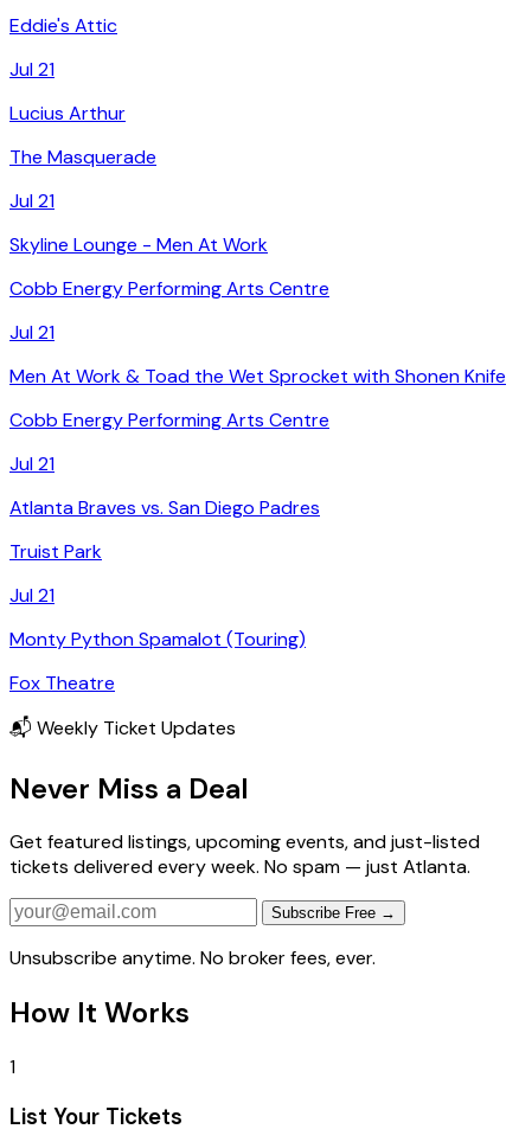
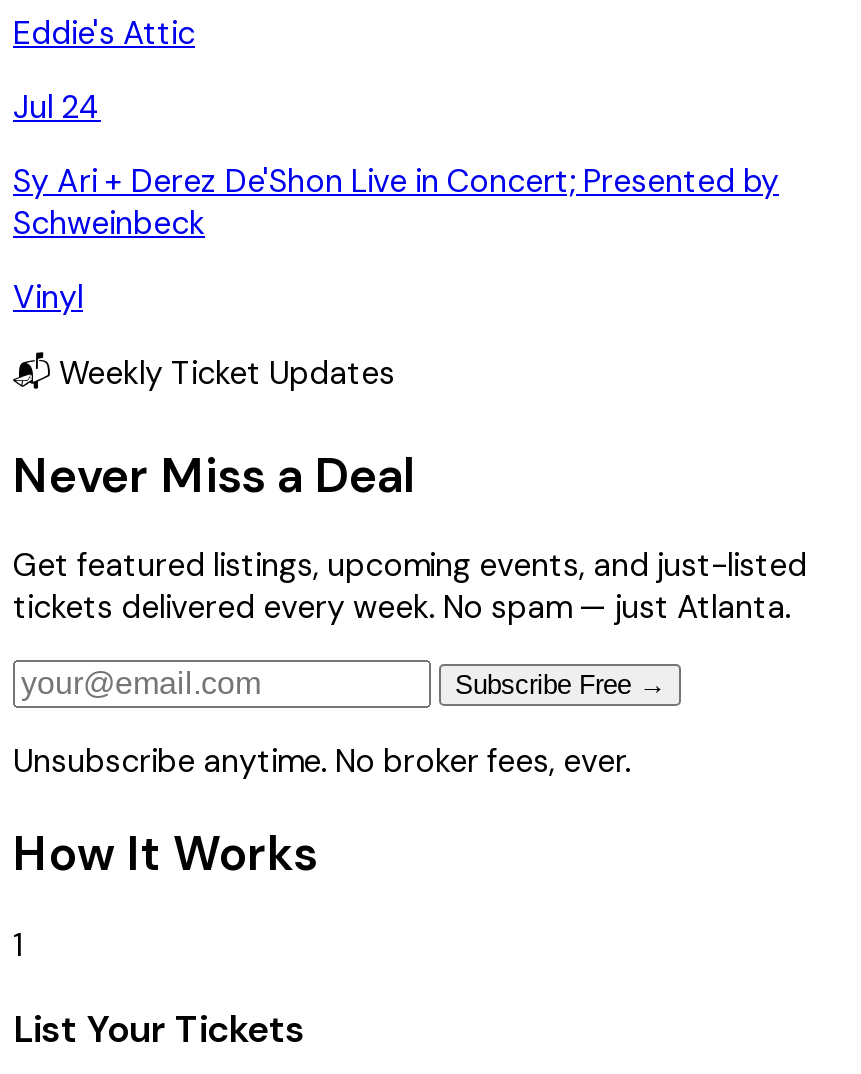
[9,56,506,695] Jul 21 | Lucius Arthur | The Masquerade | Jul 21 | Skyline Lounge - Men At Work | Cobb Energy Performing Arts Centre | Jul 21 | Men At Work & Toad the Wet Sprocket with Shonen Knife | Cobb Energy Performing Arts Centre | Jul 21 | Atlanta Braves vs. San Diego Padres | Truist Park | Jul 21 | Monty Python Spamalot (Touring) | Fox Theatre -> [13,85,779,317] Jul 24 | Sy Ari + Derez De'Shon Live in Concert; Presented by | Schweinbeck | Vinyl

